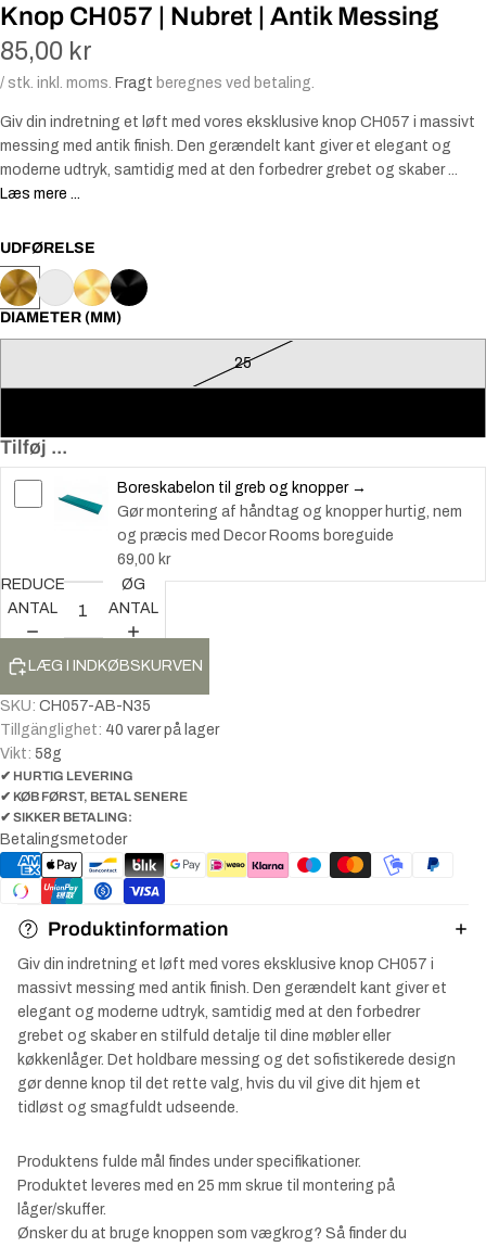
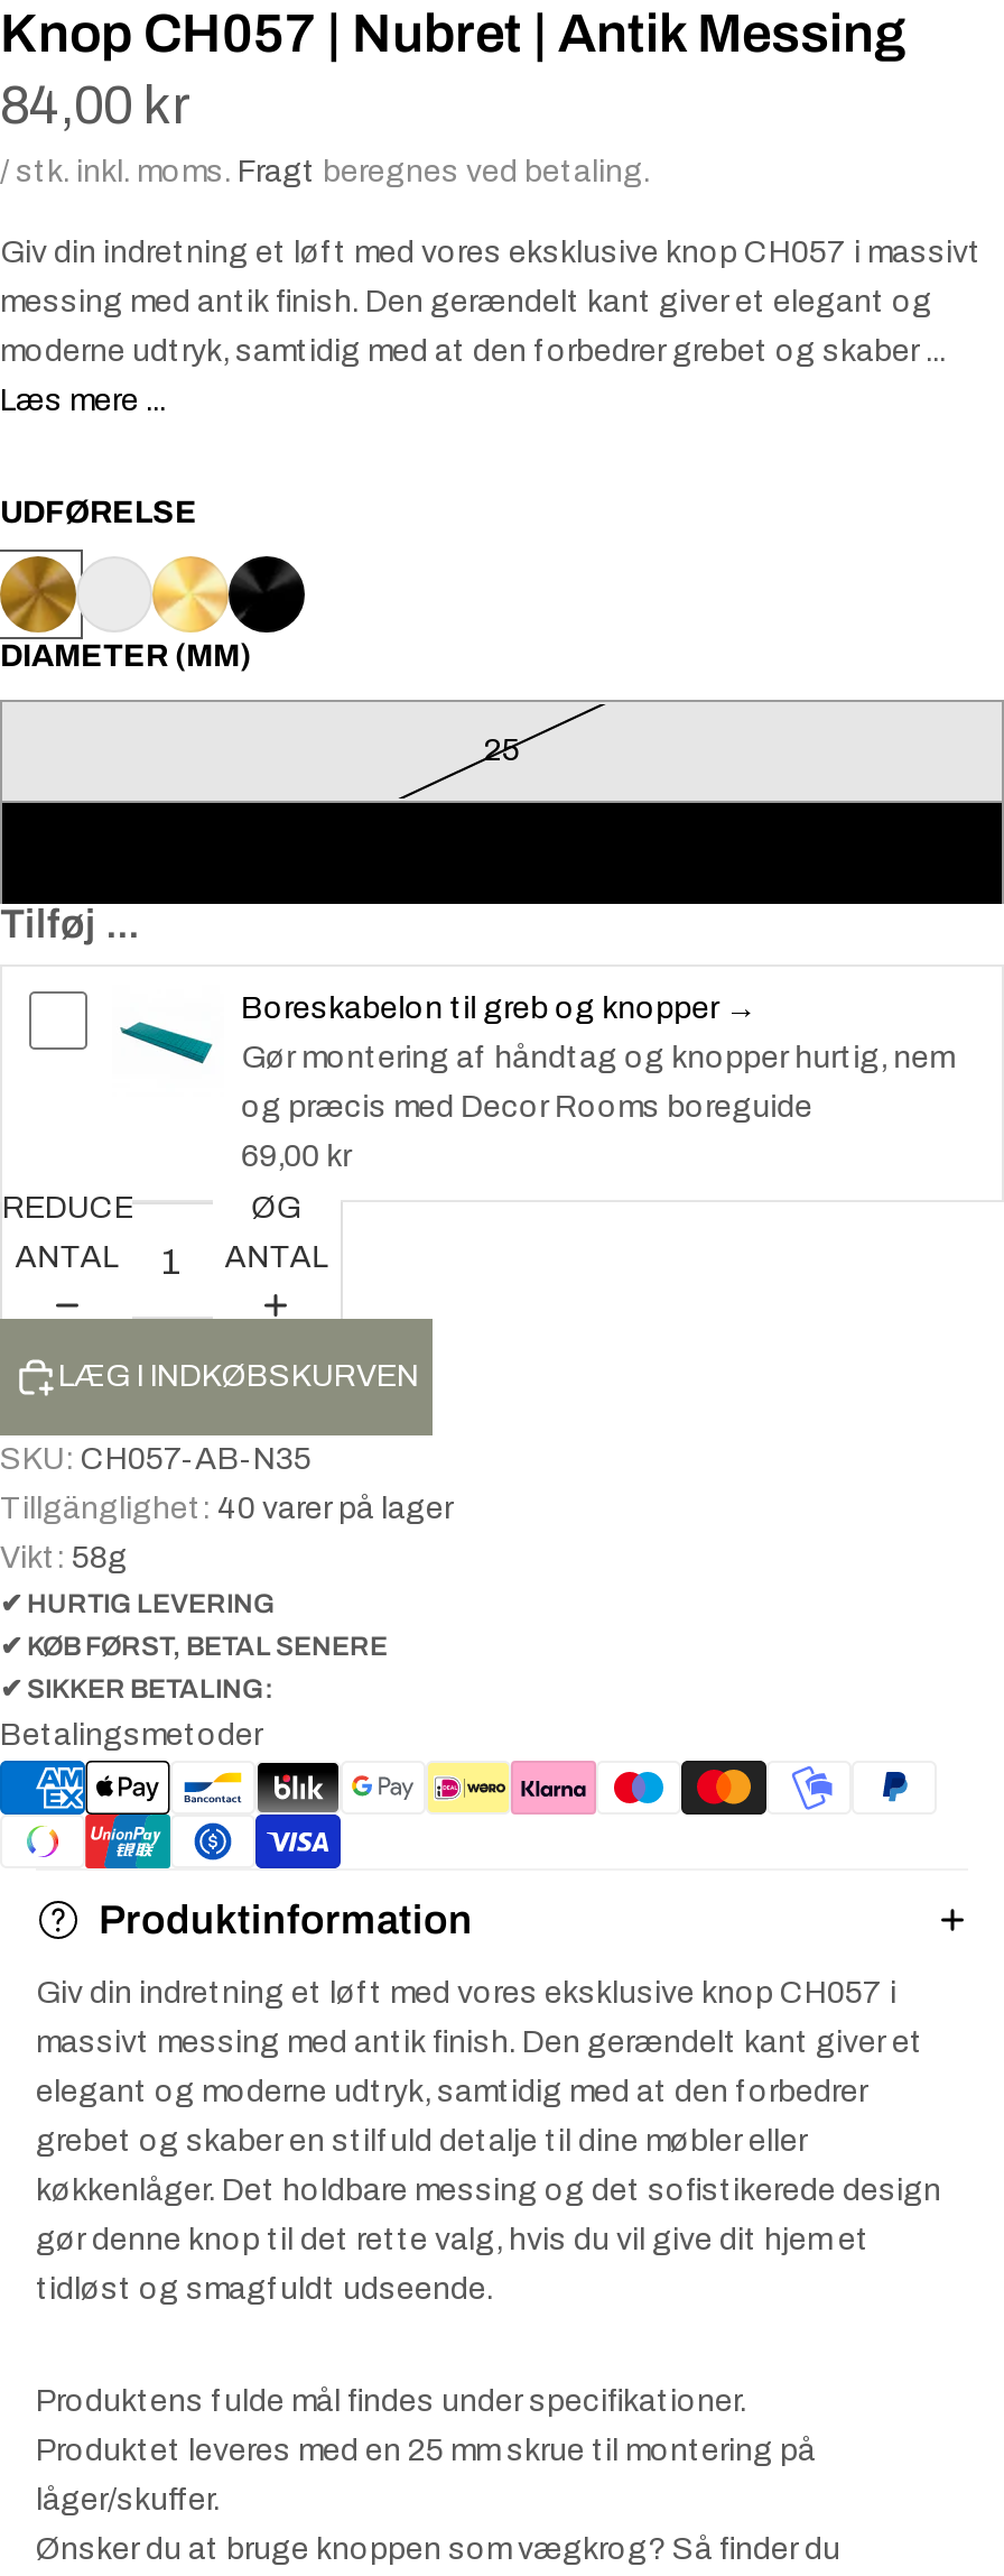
[0,37,92,65] 85,00 kr -> [0,76,193,135] 84,00 kr

